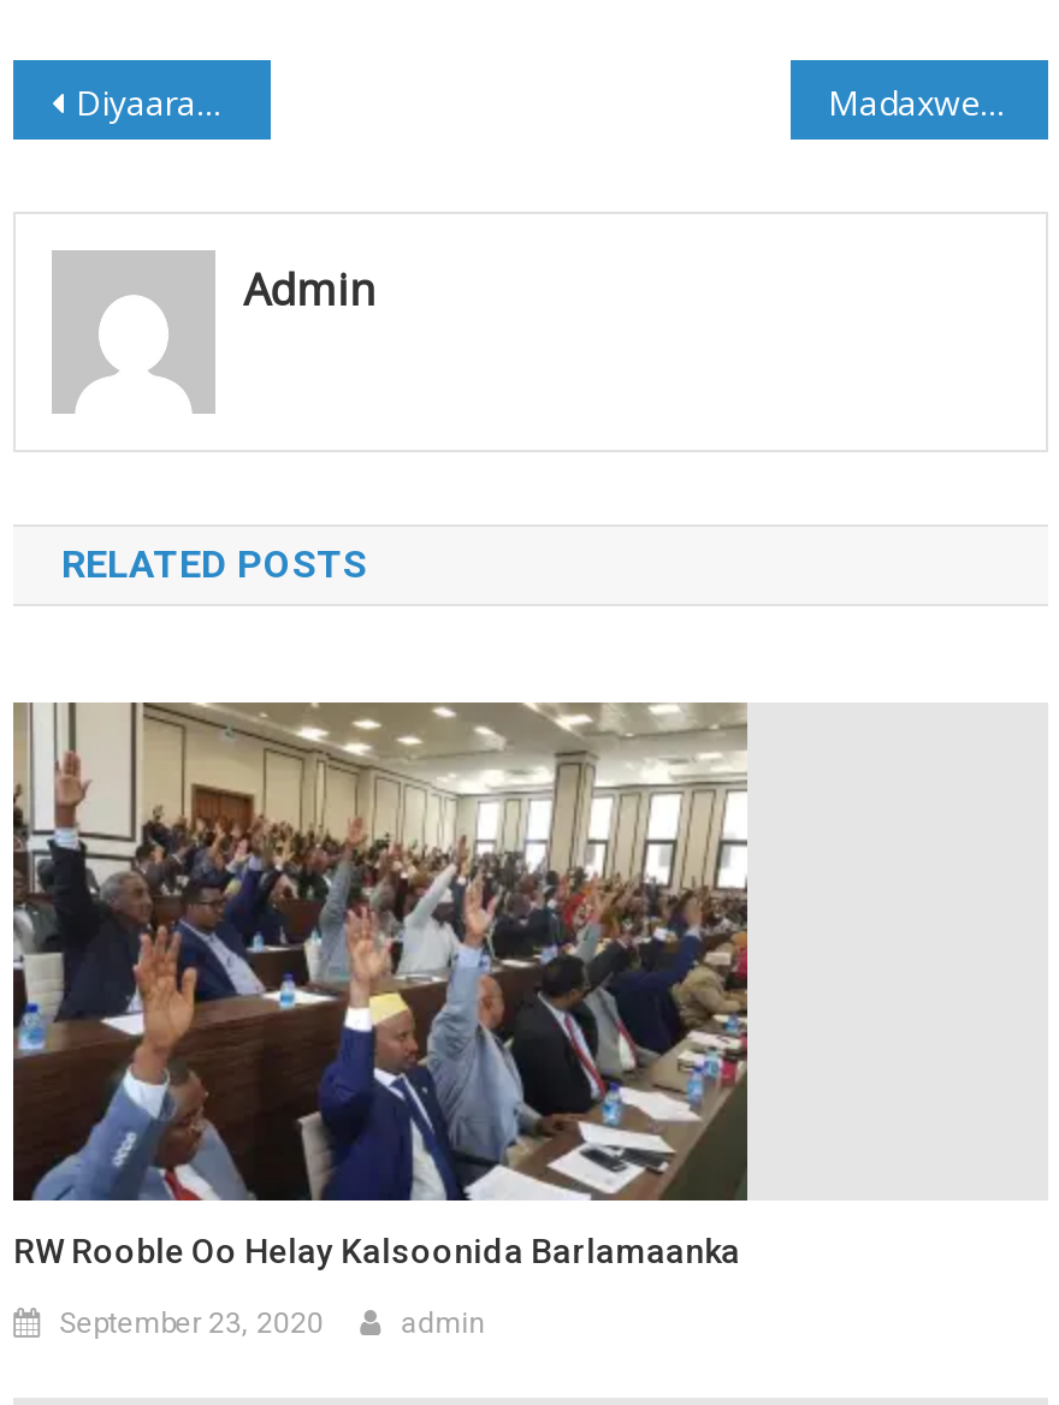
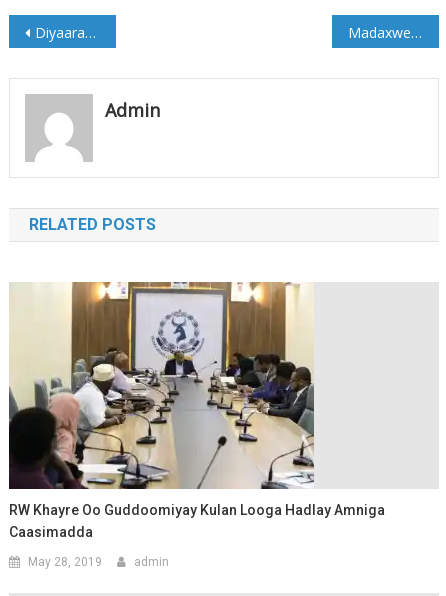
[11,700,750,1270] [image] | RW Rooble Oo Helay Kalsoonida Barlamaanka -> [9,281,385,540] [image] | RW Khayre Oo Guddoomiyay Kulan Looga Hadlay Amniga | Caasimadda
[59,1306,324,1340] September 23, 2020 -> [28,555,102,569] May 28, 2019

